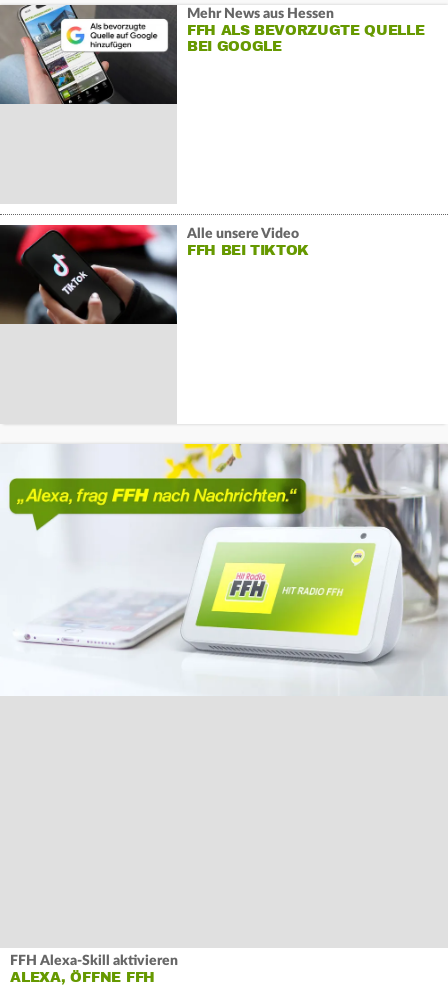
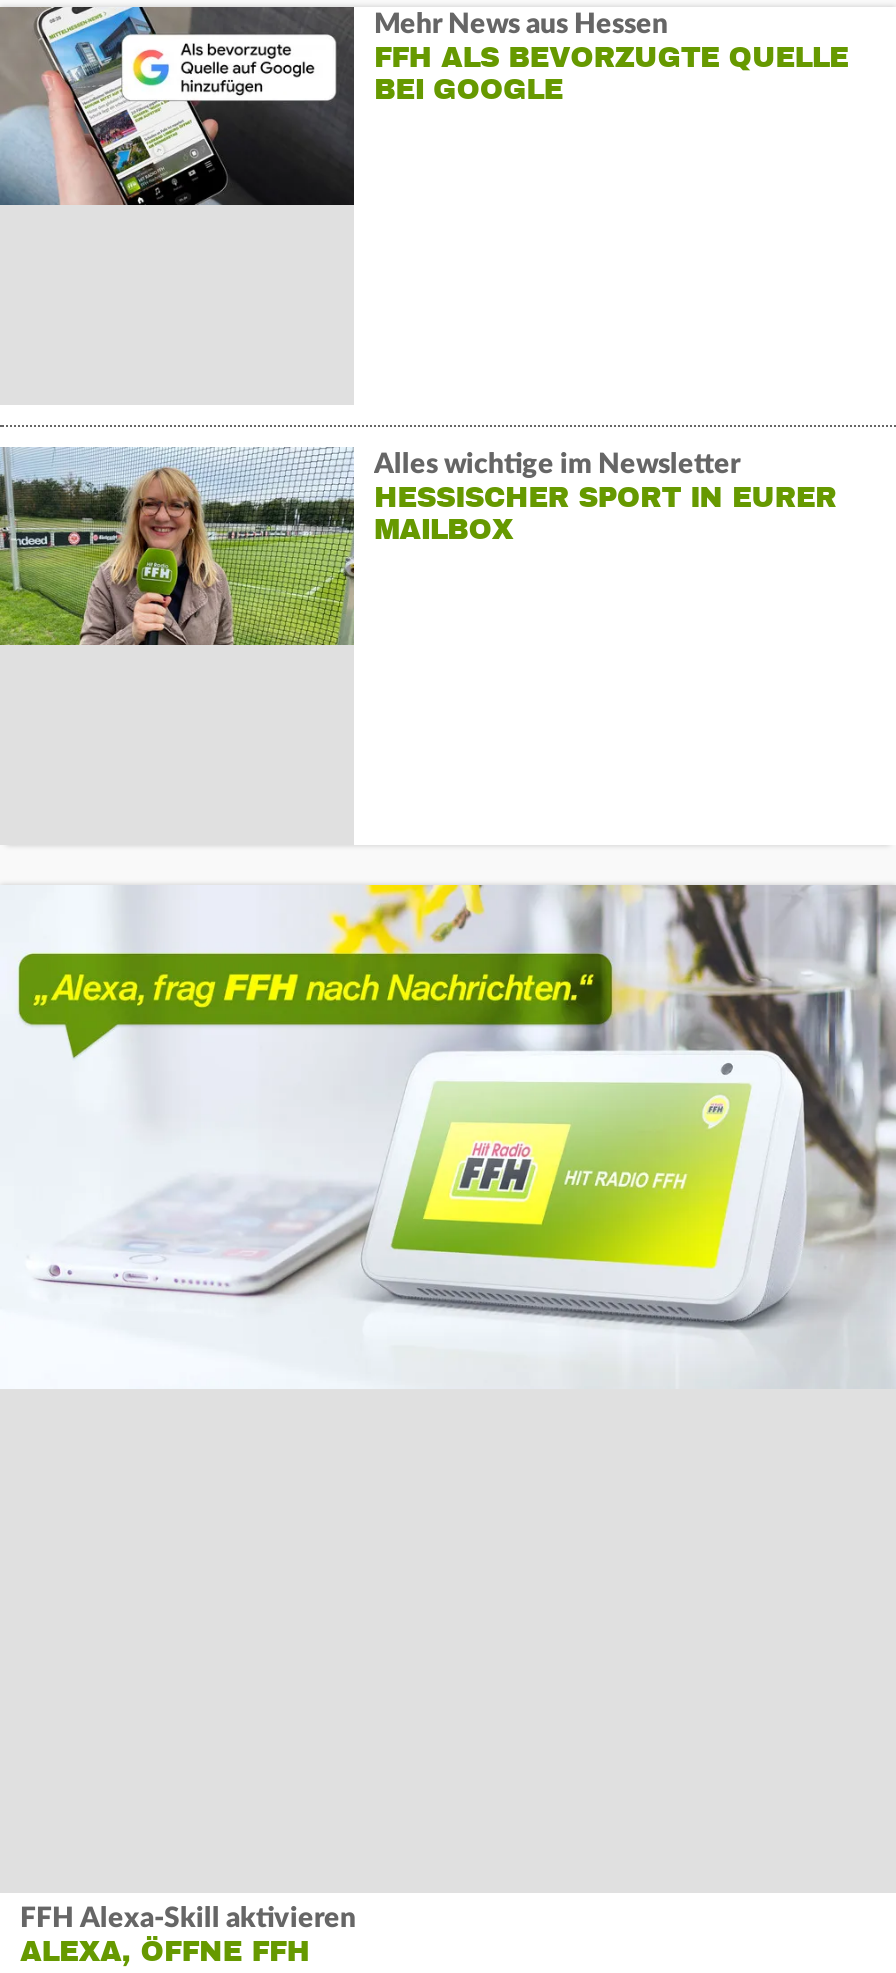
[3,224,309,325] [image] | Alle unsere Video | FFH BEI TIKTOK -> [6,447,836,647] [image] | Alles wichtige im Newsletter | HESSISCHER SPORT IN EURER | MAILBOX

